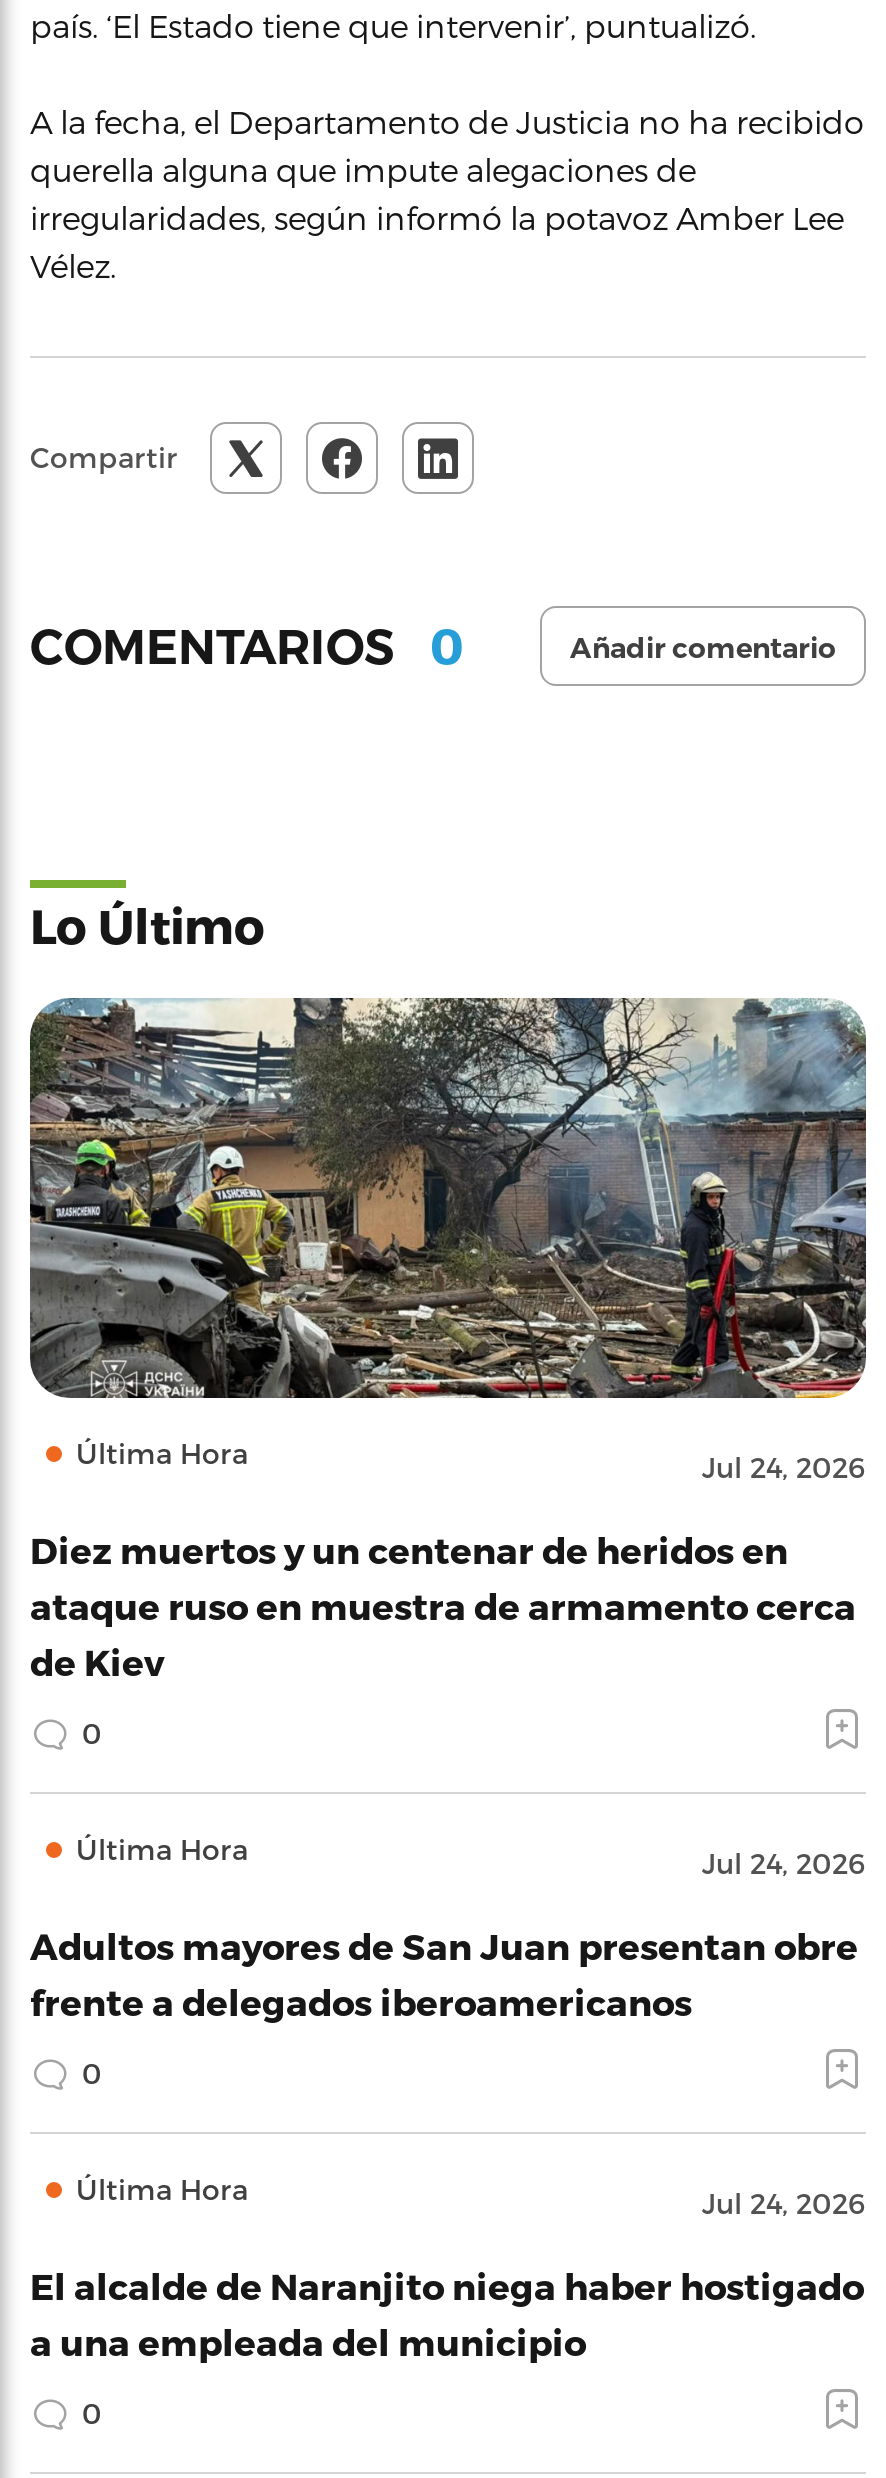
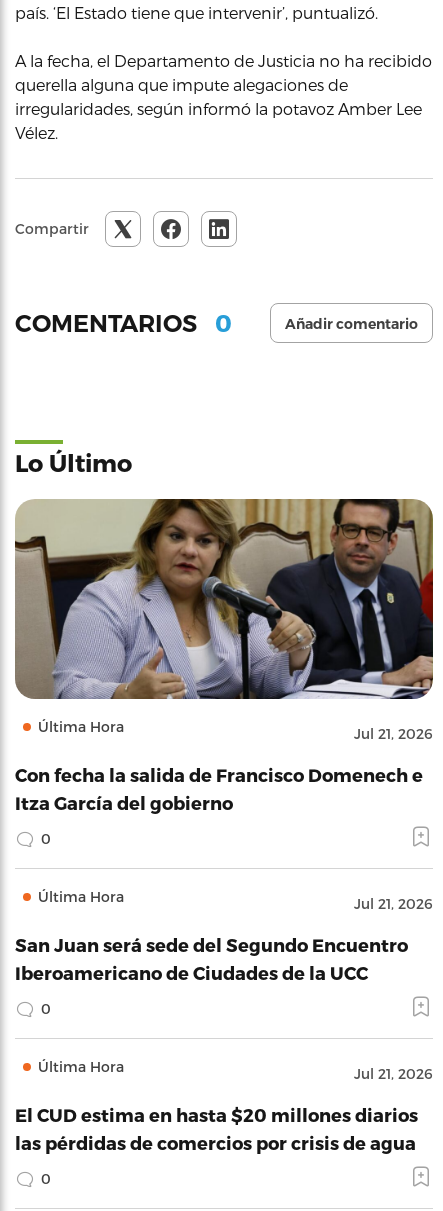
[28,996,868,1484] [image] | Jul 24, 2026 -> [15,498,434,742] [image] | Jul 21, 2026
[30,1528,856,1682] Diez muertos y un centenar de heridos en | ataque ruso en muestra de armamento cerca | de Kiev -> [15,764,423,813] Con fecha la salida de Francisco Domenech e | Itza García del gobierno
[702,1846,866,1880] Jul 24, 2026 -> [354,895,433,912] Jul 21, 2026
[30,1924,858,2022] Adultos mayores de San Juan presentan obre | frente a delegados iberoamericanos -> [15,934,408,983] San Juan será sede del Segundo Encuentro | Iberoamericano de Ciudades de la UCC
[702,2186,866,2220] Jul 24, 2026 -> [354,1065,433,1082] Jul 21, 2026
[30,2264,864,2362] El alcalde de Naranjito niega haber hostigado | a una empleada del municipio -> [15,1104,418,1153] El CUD estima en hasta $20 millones diarios | las pérdidas de comercios por crisis de agua

